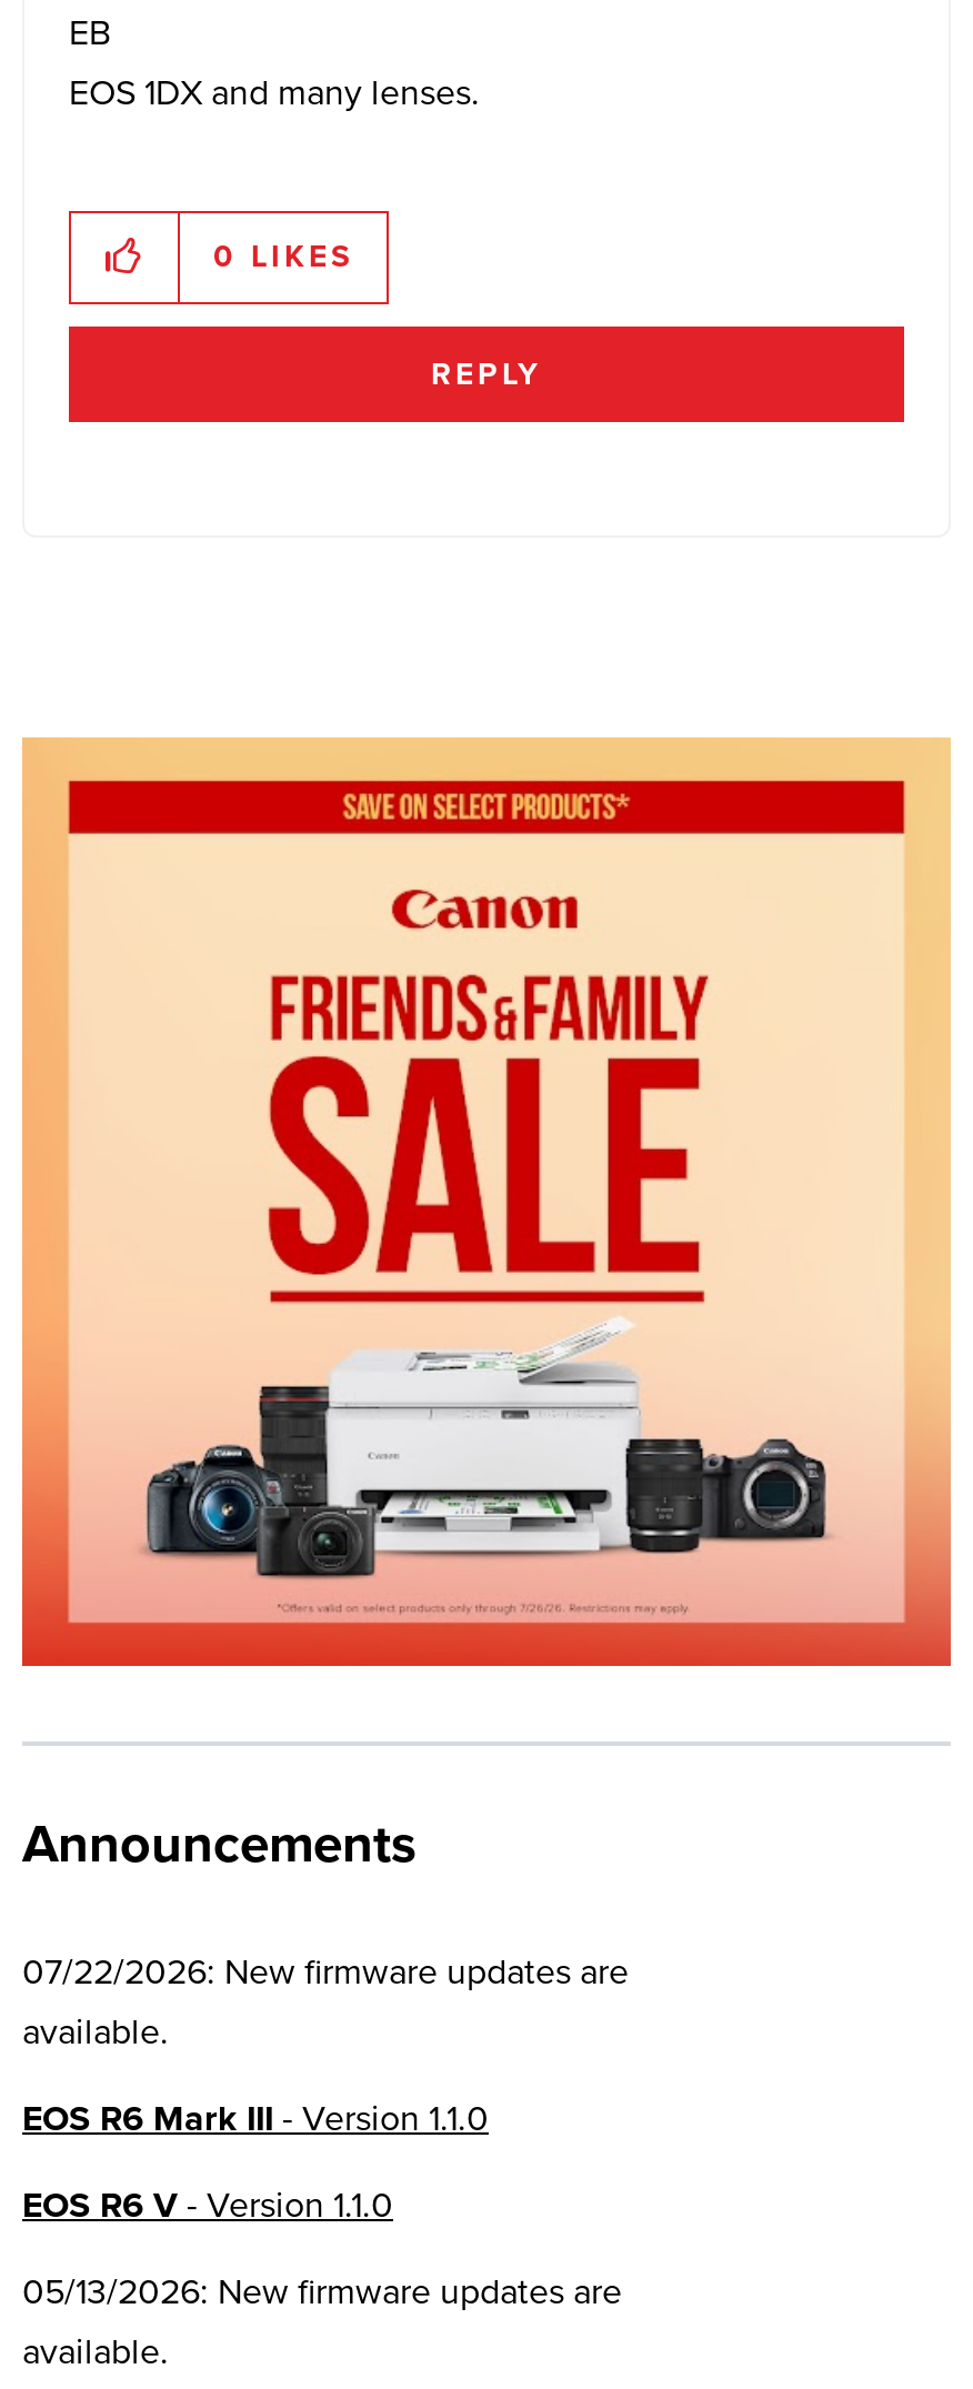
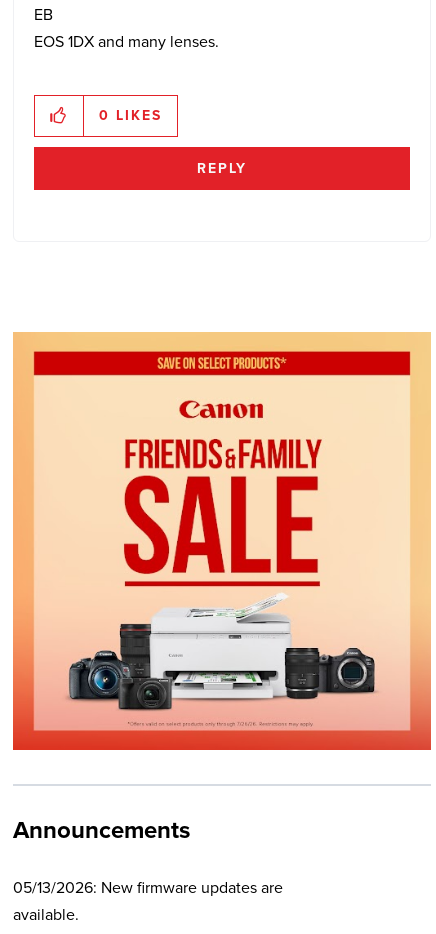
[22,1945,629,2230] 07/22/2026: New firmware updates are | available. | EOS R6 Mark III - Version 1.1.0 | EOS R6 V - Version 1.1.0 -> none

